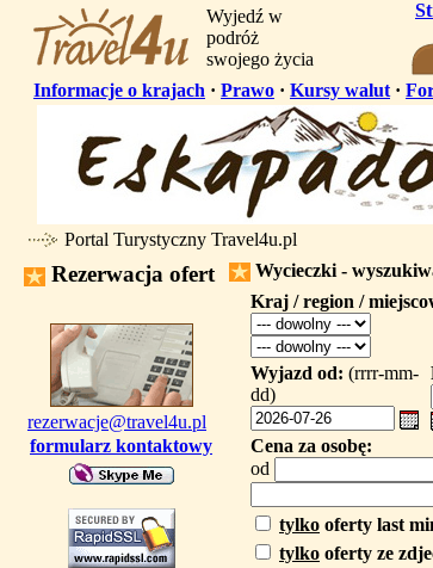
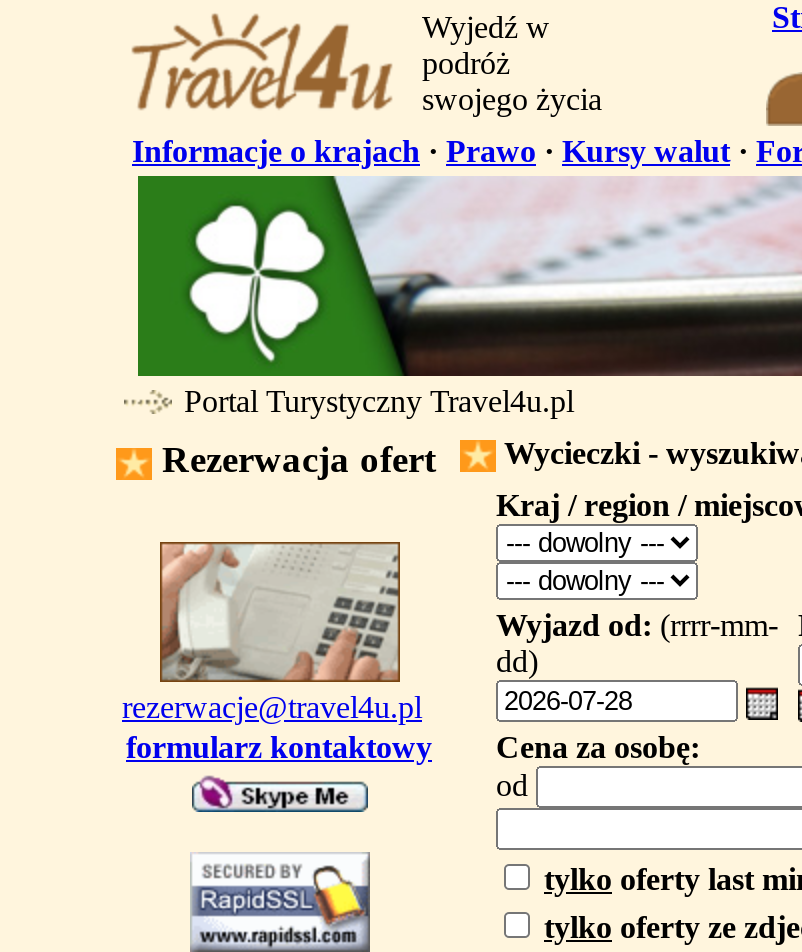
[37,105,429,224] [image] -> [136,174,796,378] [image]

